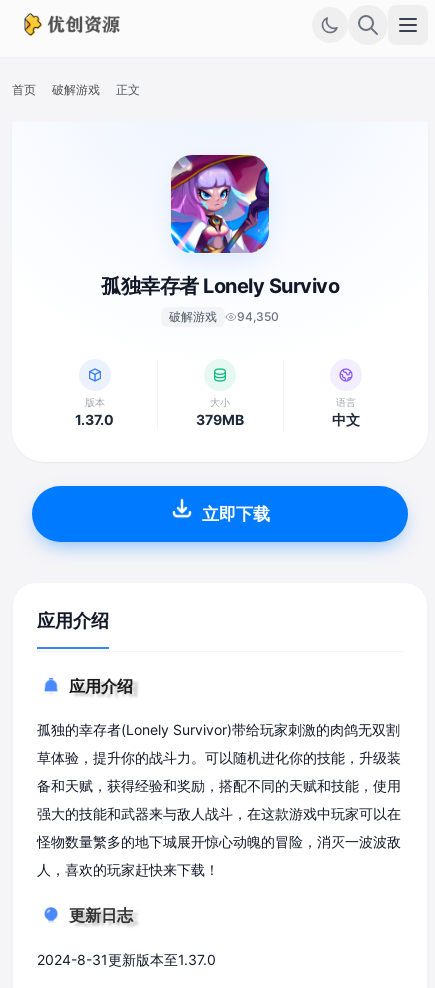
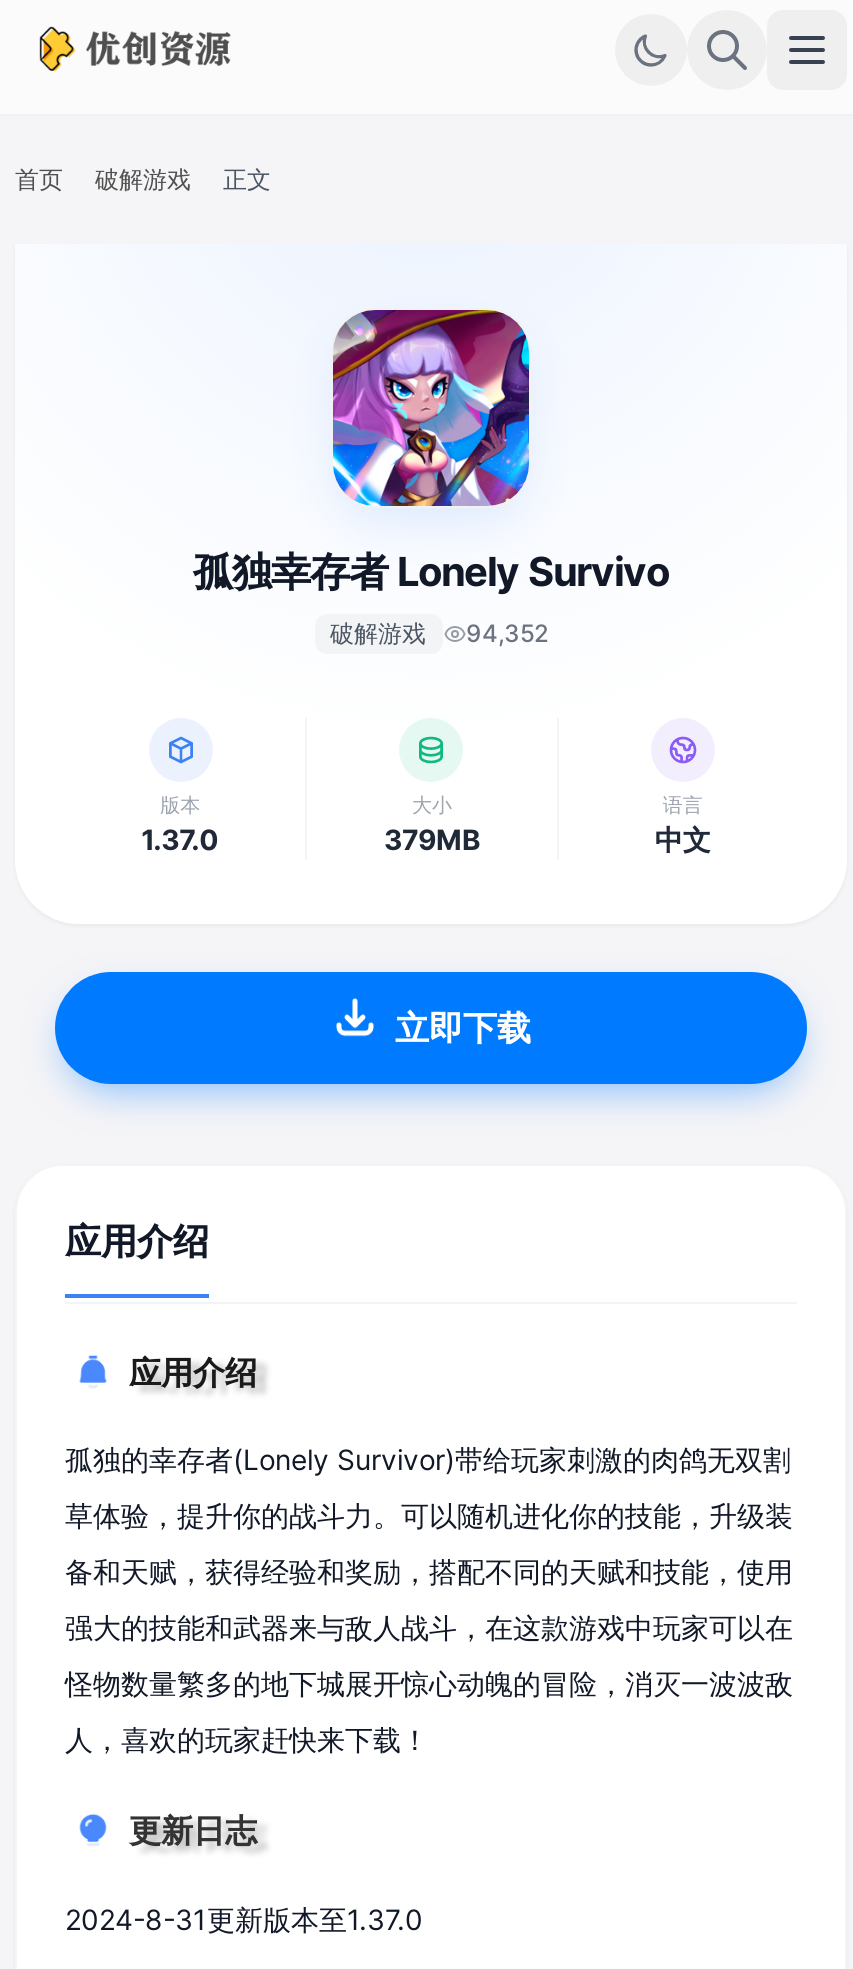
[169,309,279,324] 破解游戏 94,350 -> [330,618,548,648] 破解游戏 94,352

